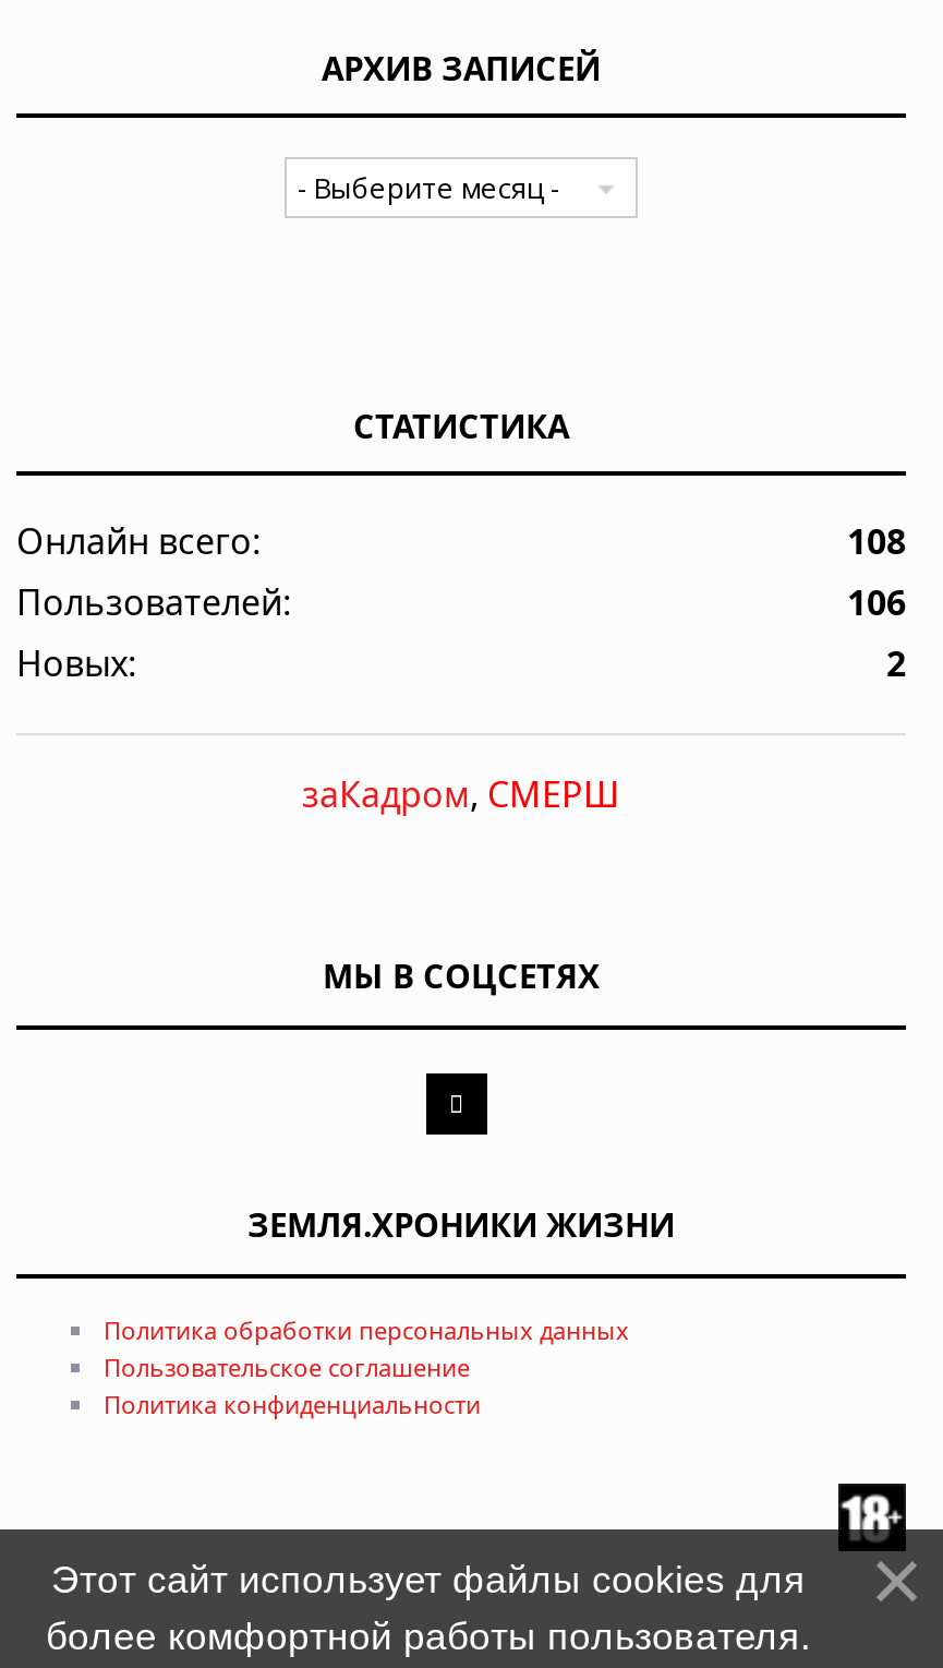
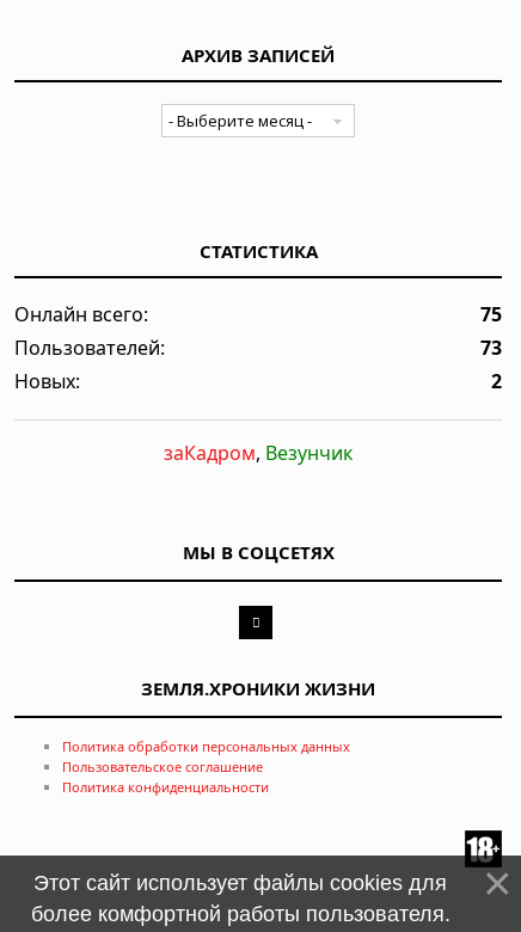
[847,517,906,565] 108 -> [480,301,502,327] 75
[847,578,906,626] 106 -> [480,334,502,361] 73
[302,770,620,818] заКадром, СМЕРШ -> [164,440,353,466] заКадром, Везунчик

